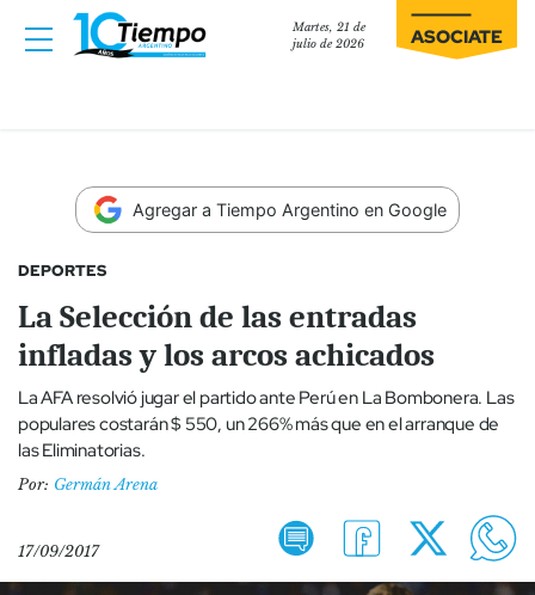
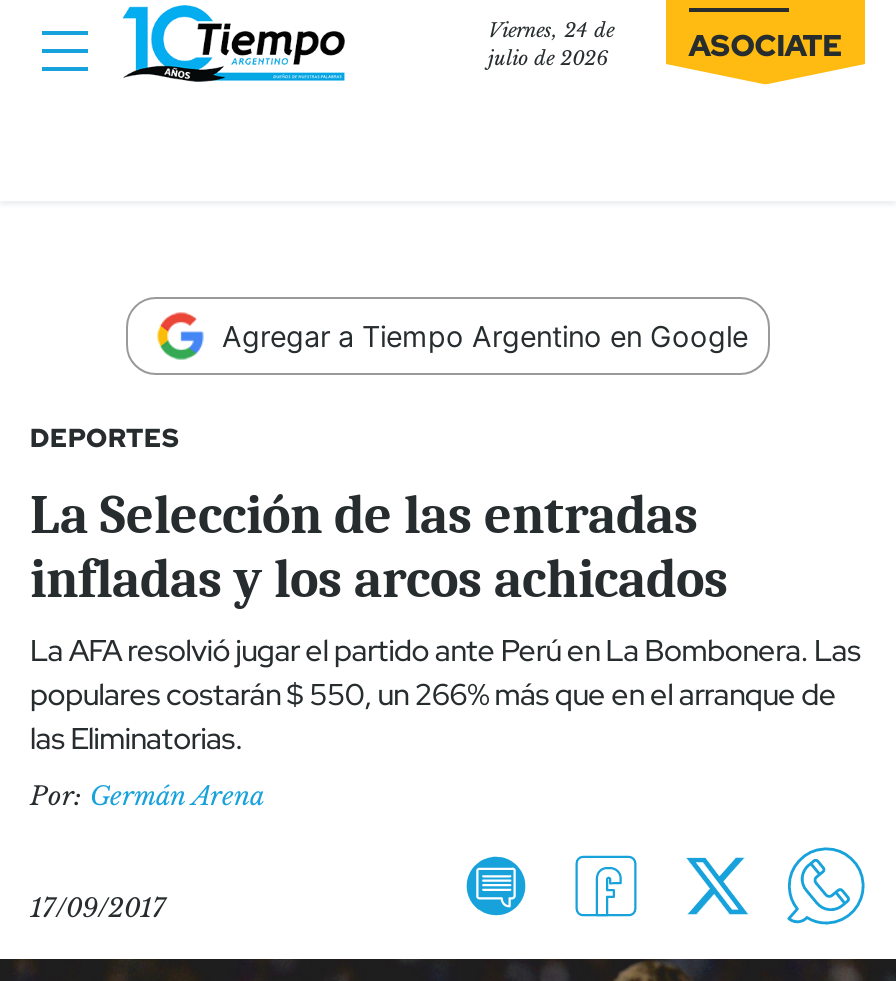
[292,20,365,35] Martes, 21 de -> [488,19,614,43] Viernes, 24 de

